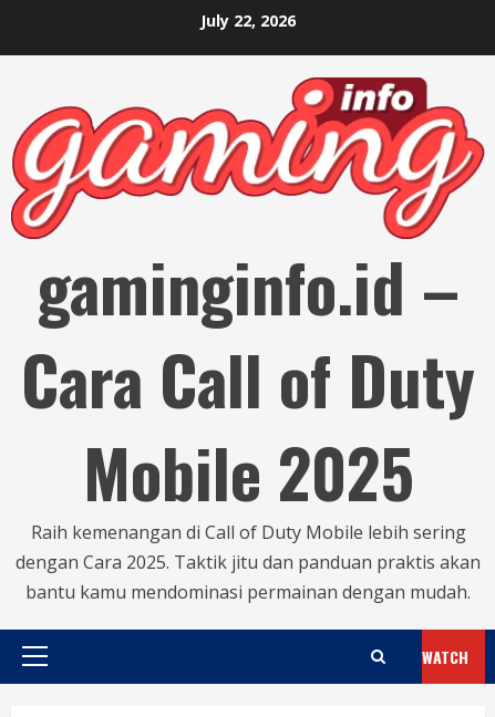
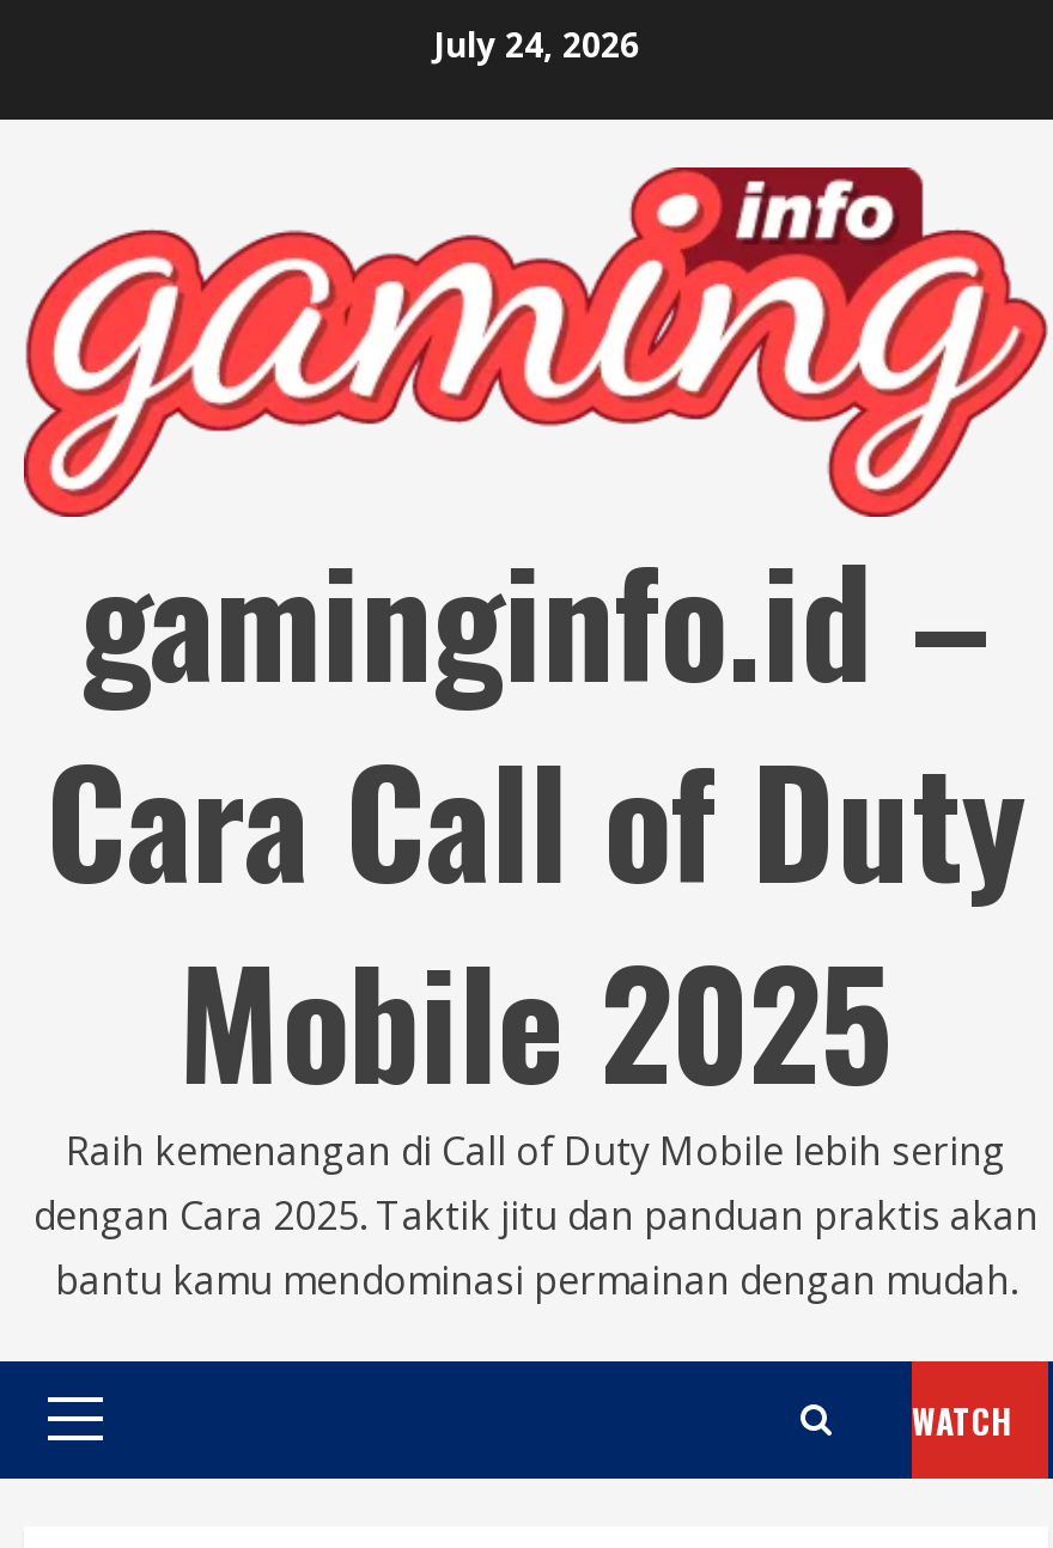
[200,9,296,30] July 22, 2026 -> [433,20,639,66] July 24, 2026

